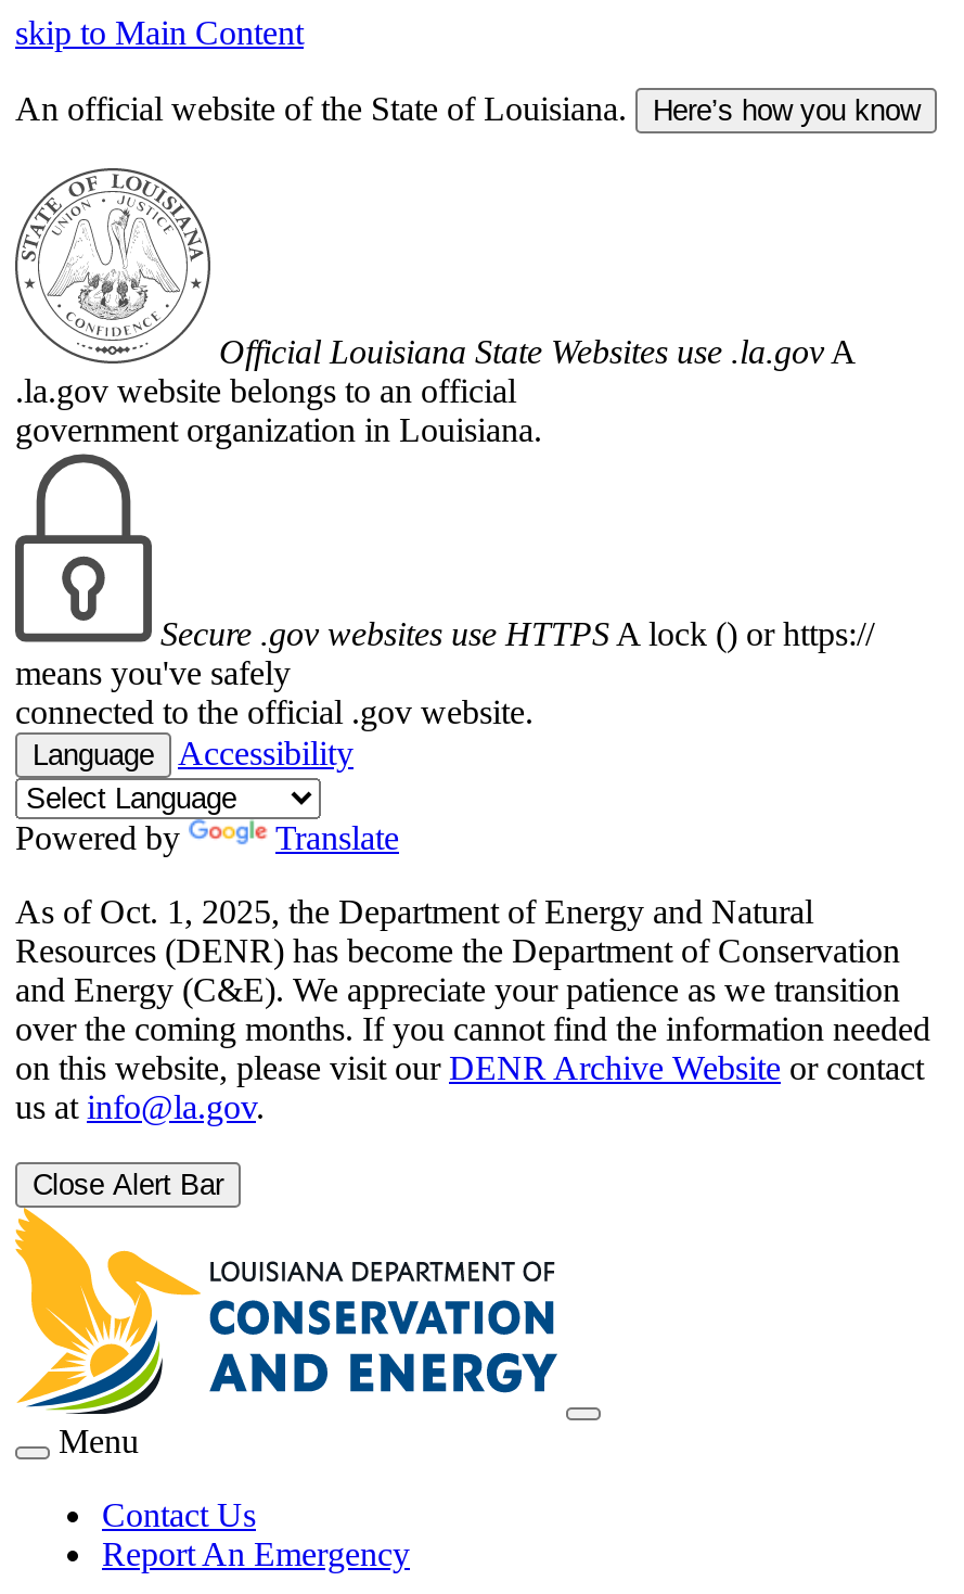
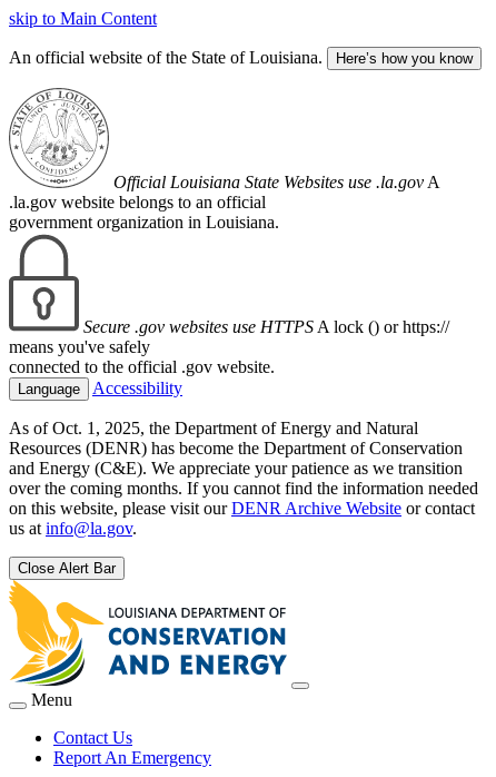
[15,819,399,856] Powered by | Translate -> none

